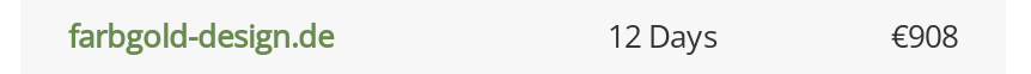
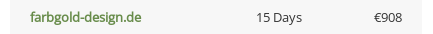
[608,13,718,56] 12 Days -> [255,7,301,25] 15 Days

